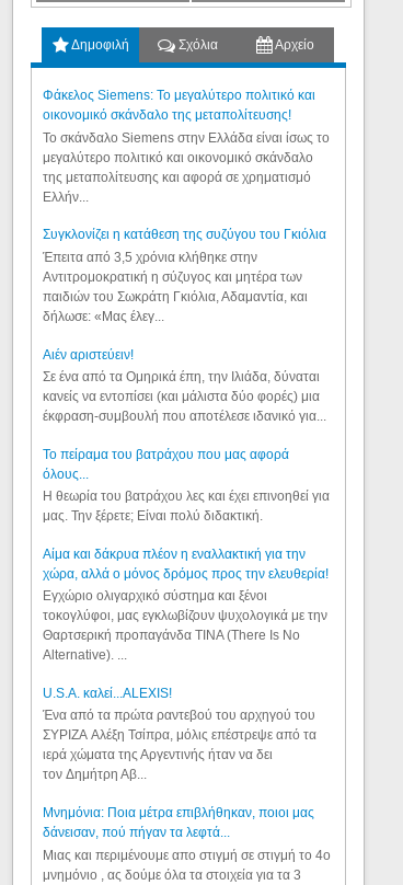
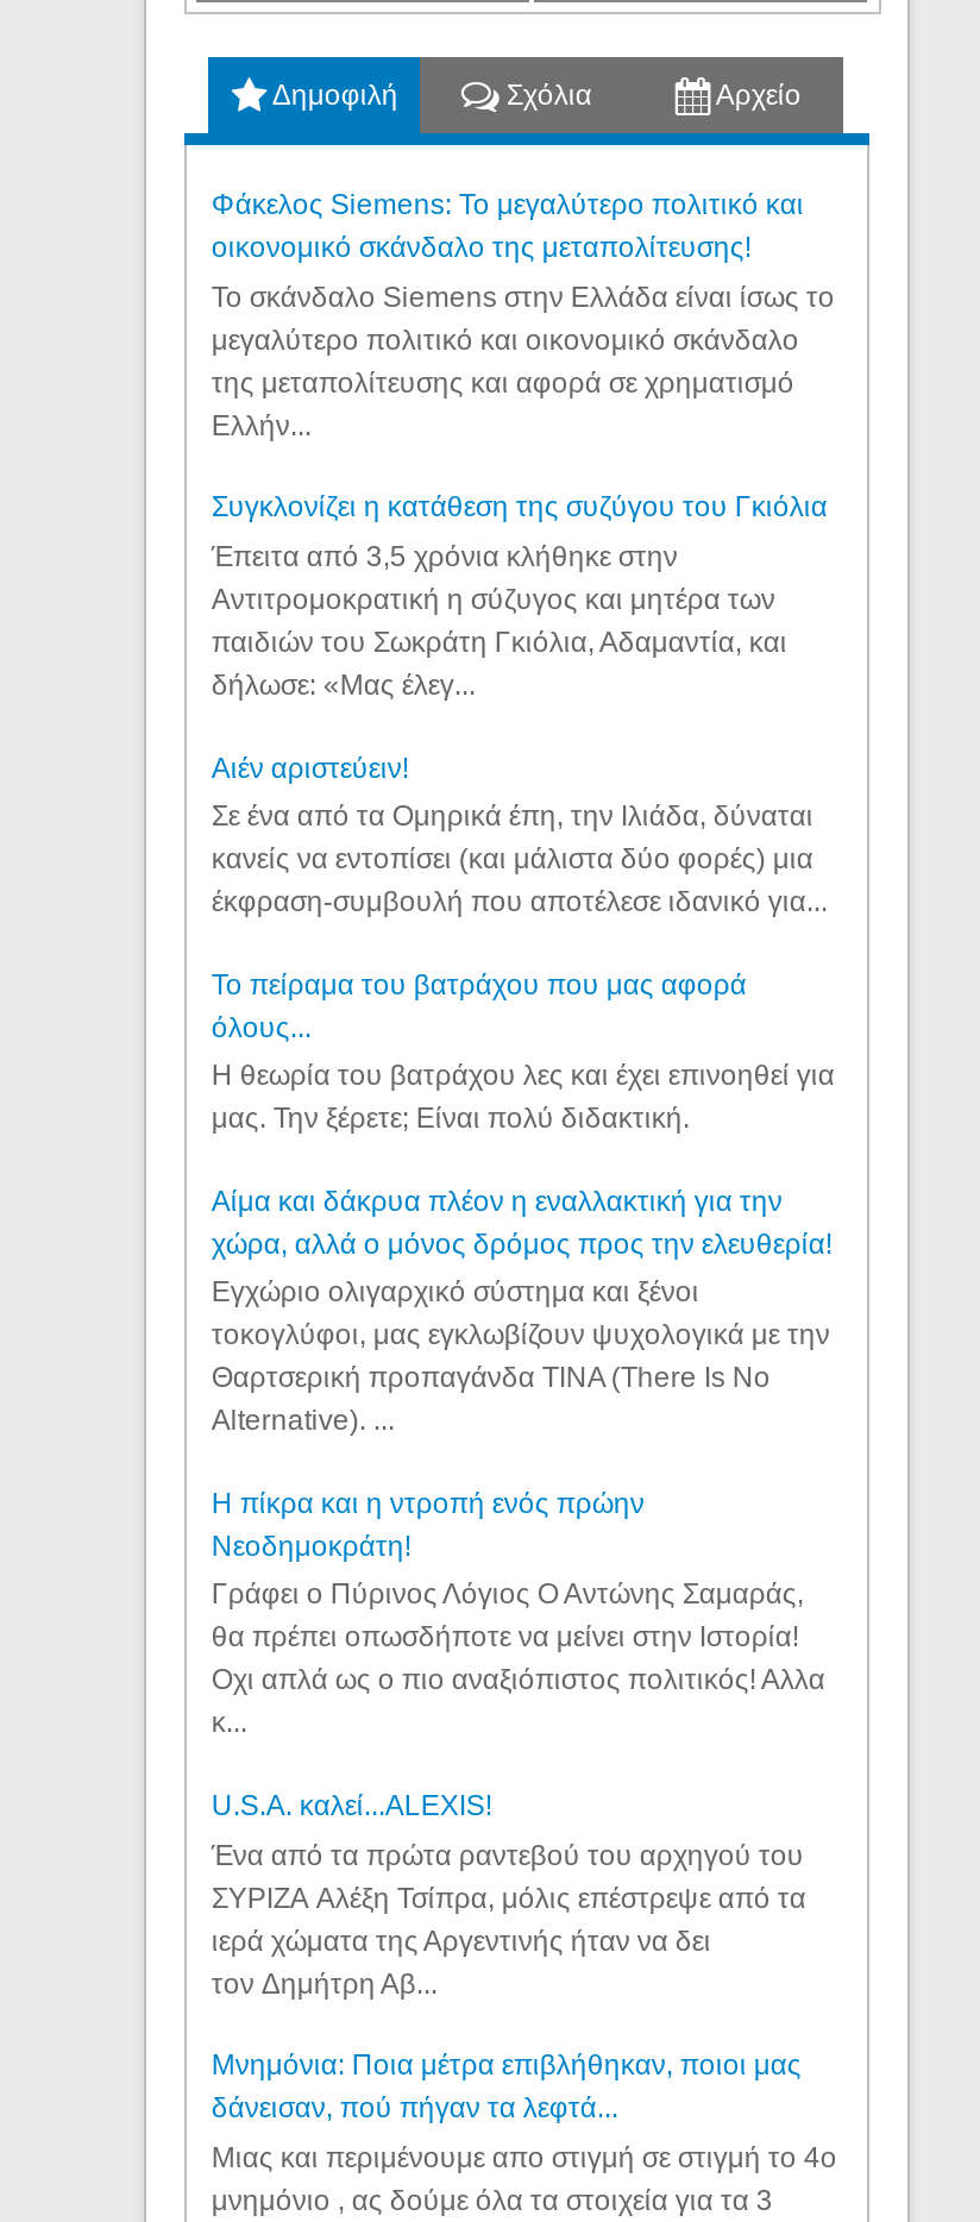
none -> [211,1487,825,1740] Η πίκρα και η ντροπή ενός πρώην | Νεοδημοκράτη! | Γράφει ο Πύρινος Λόγιος Ο Αντώνης Σαμαράς, | θα πρέπει οπωσδήποτε να μείνει στην Ιστορία! | Οχι απλά ως ο πιο αναξιόπιστος πολιτικός! Αλλα | κ...

